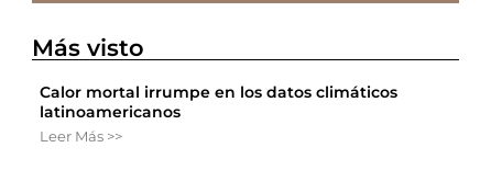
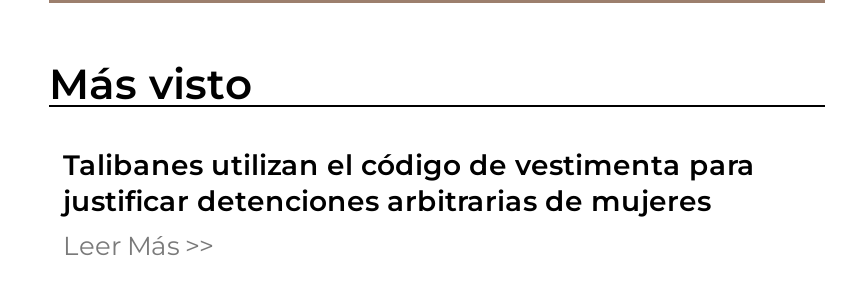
[40,82,397,122] Calor mortal irrumpe en los datos climáticos | latinoamericanos -> [63,147,755,219] Talibanes utilizan el código de vestimenta para | justificar detenciones arbitrarias de mujeres

